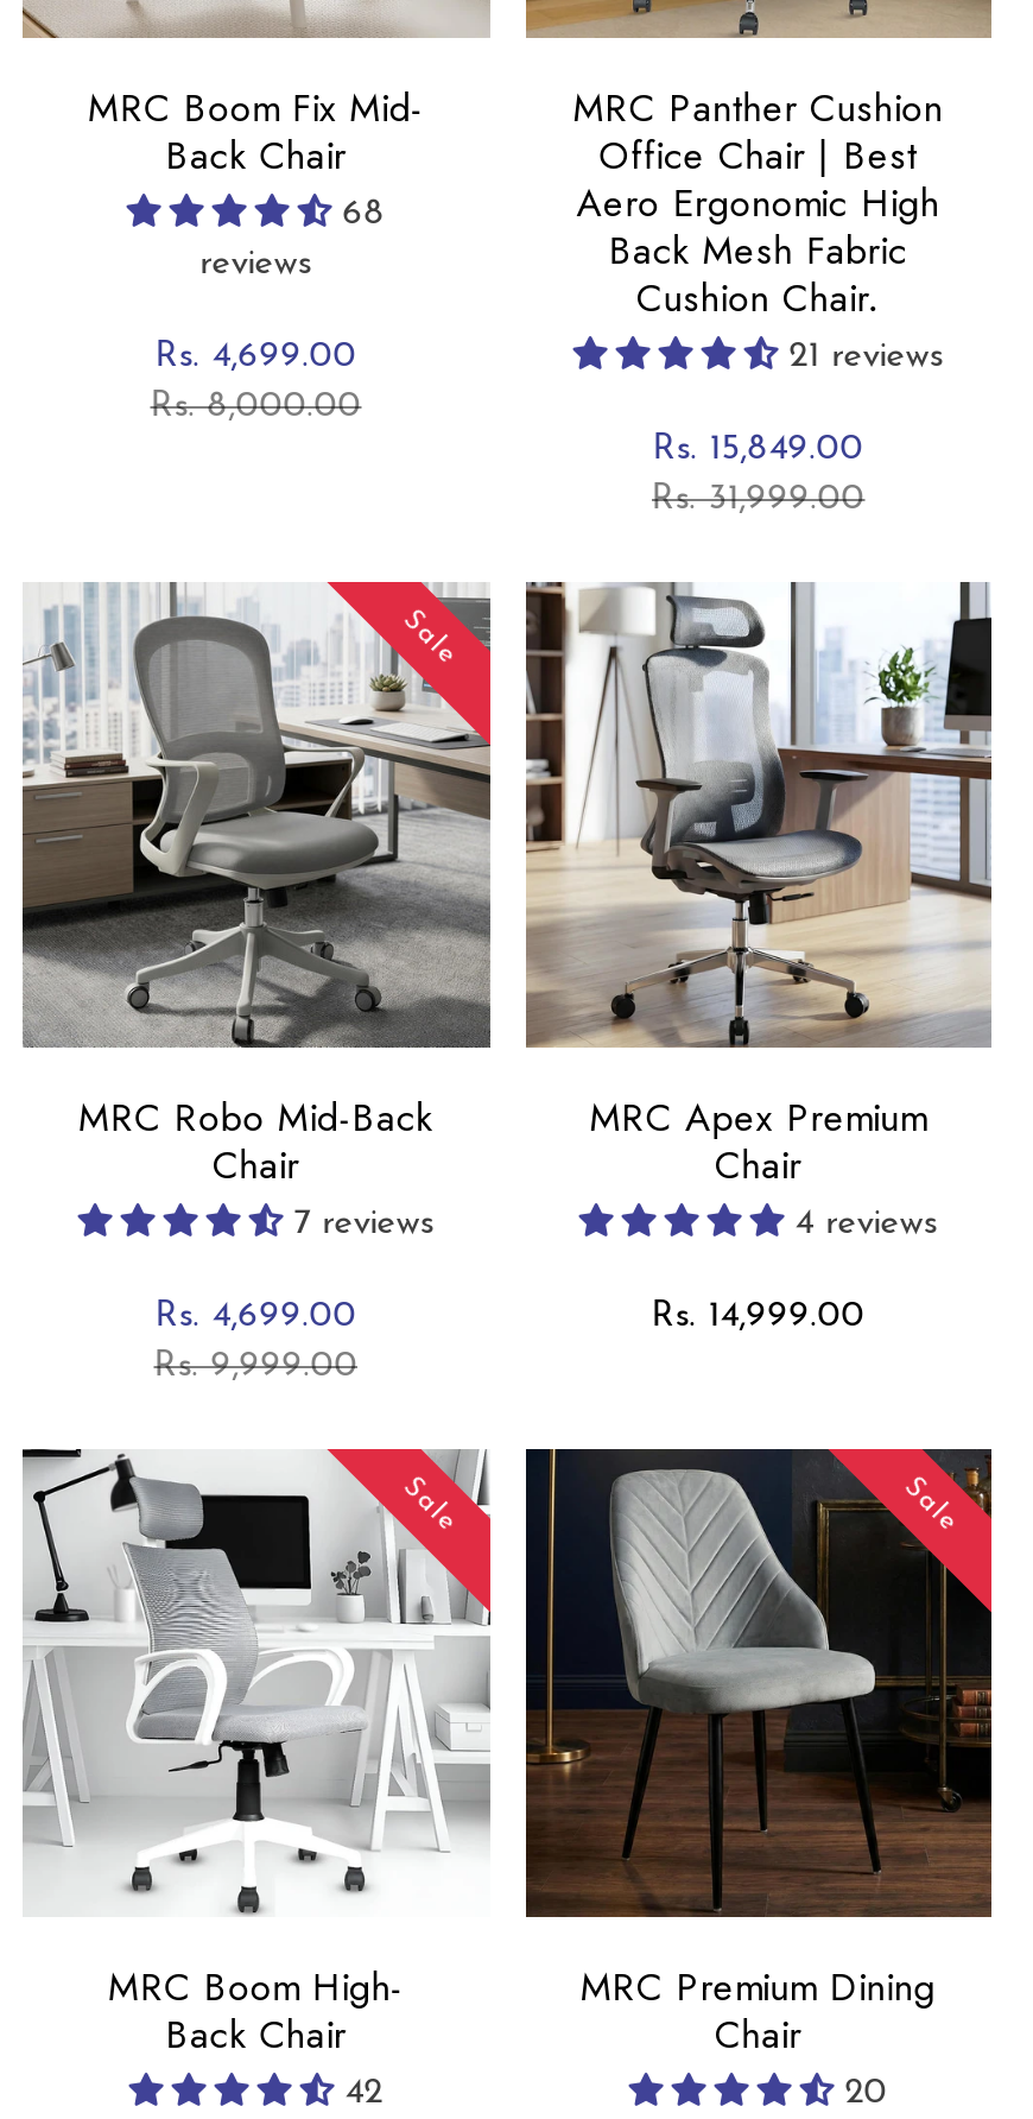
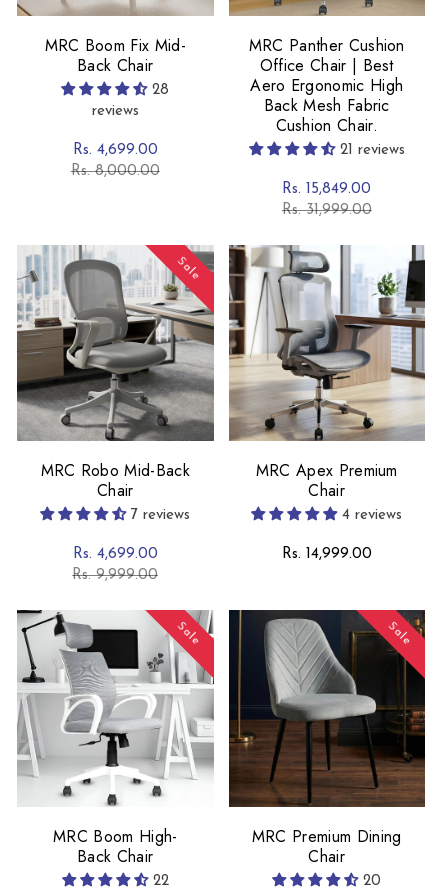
[343,196,385,232] 68 -> [152,83,169,98] 28
[345,2076,383,2111] 42 -> [153,874,169,889] 22

